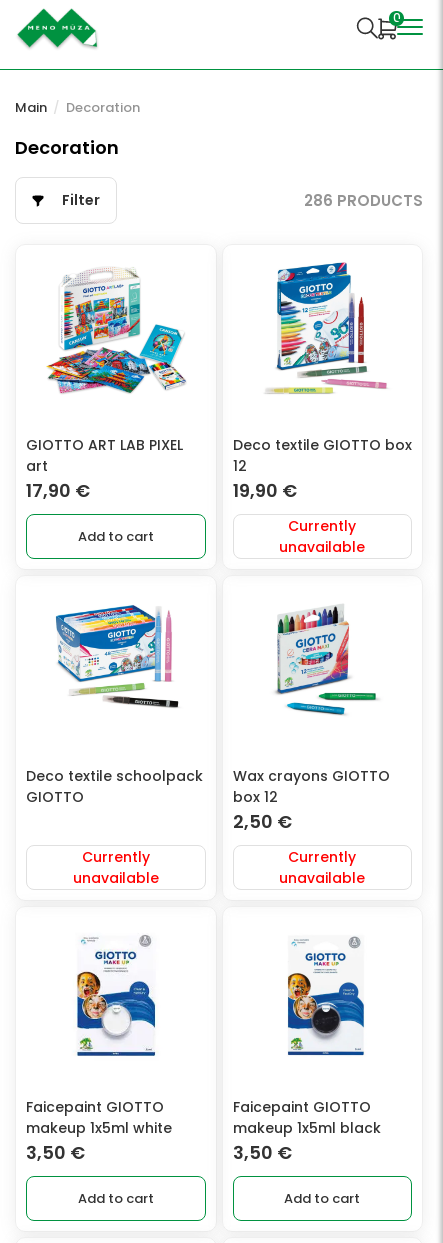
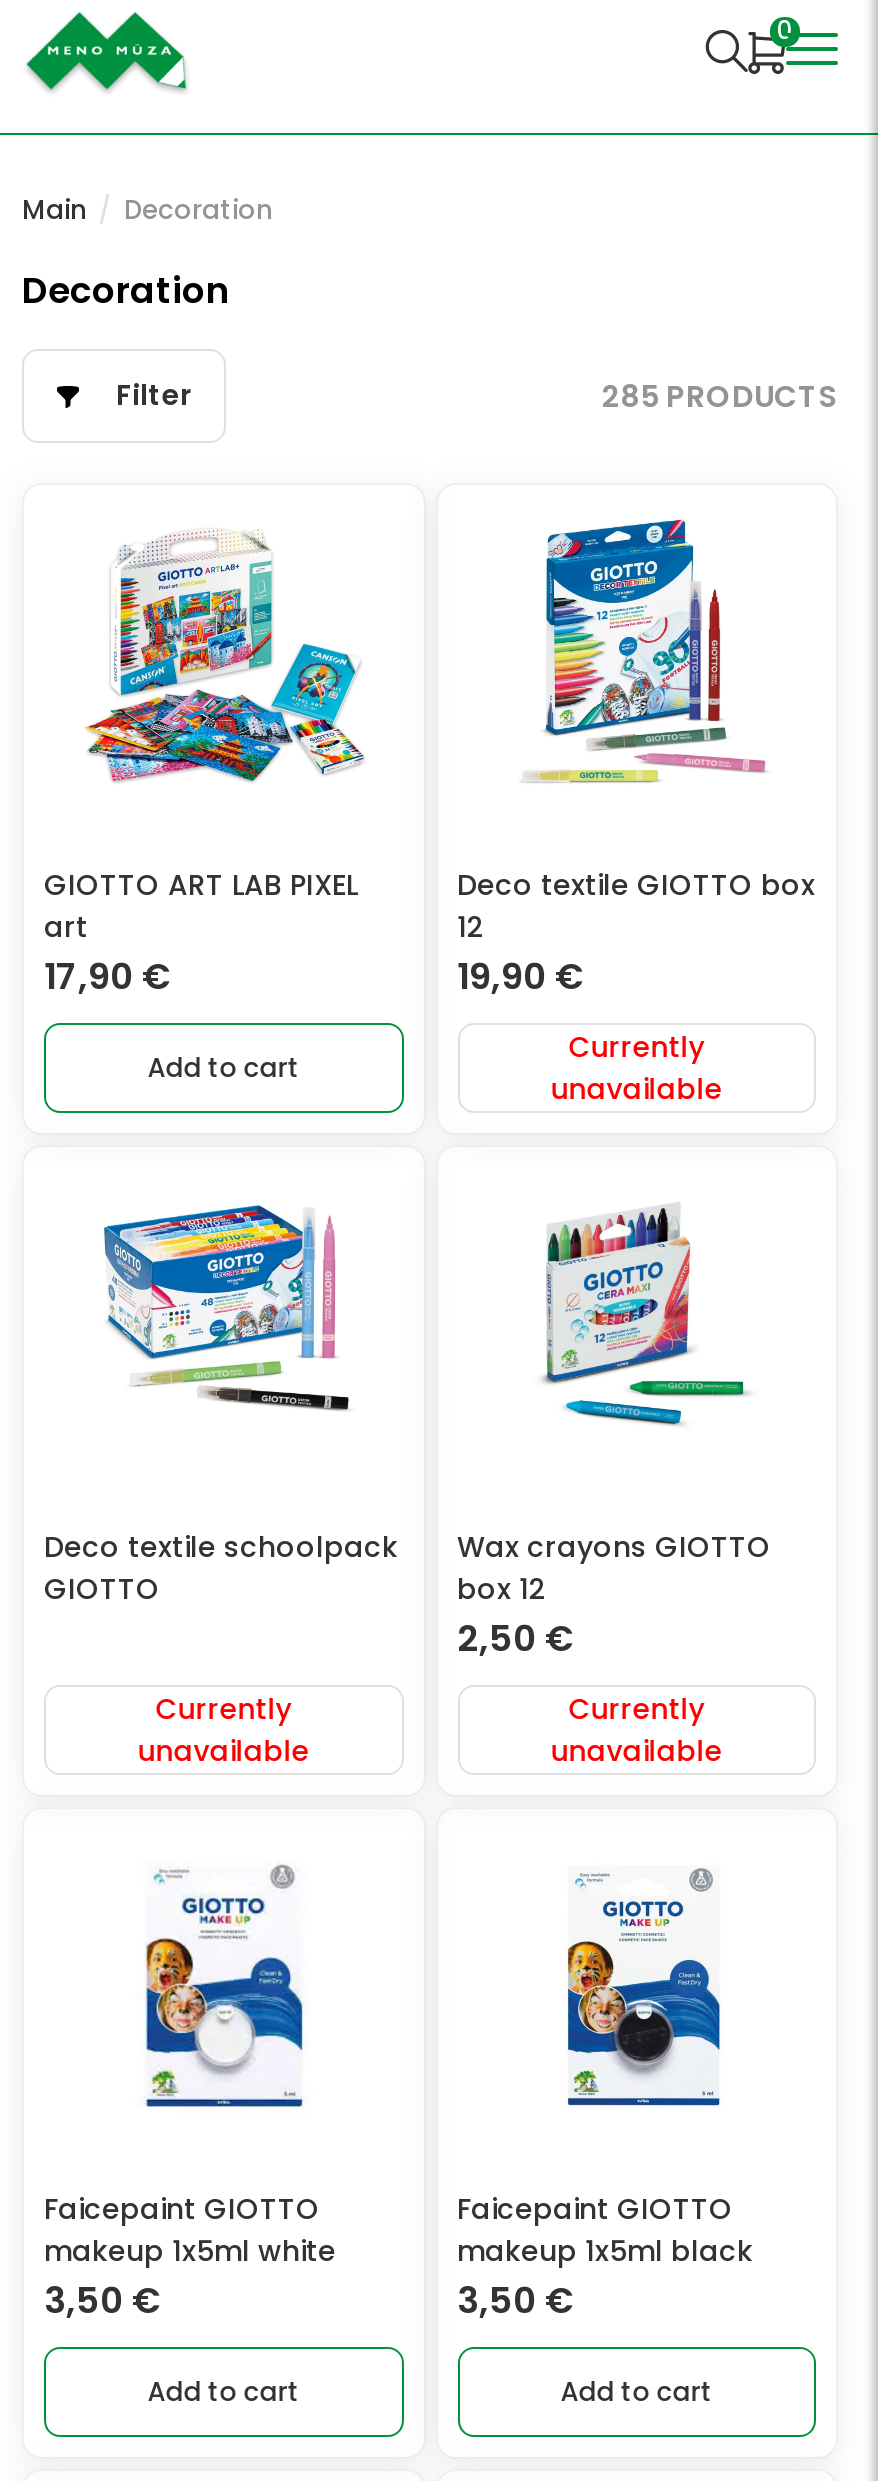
[304,190,423,211] 286 PRODUCTS -> [602,375,838,417] 285 PRODUCTS

